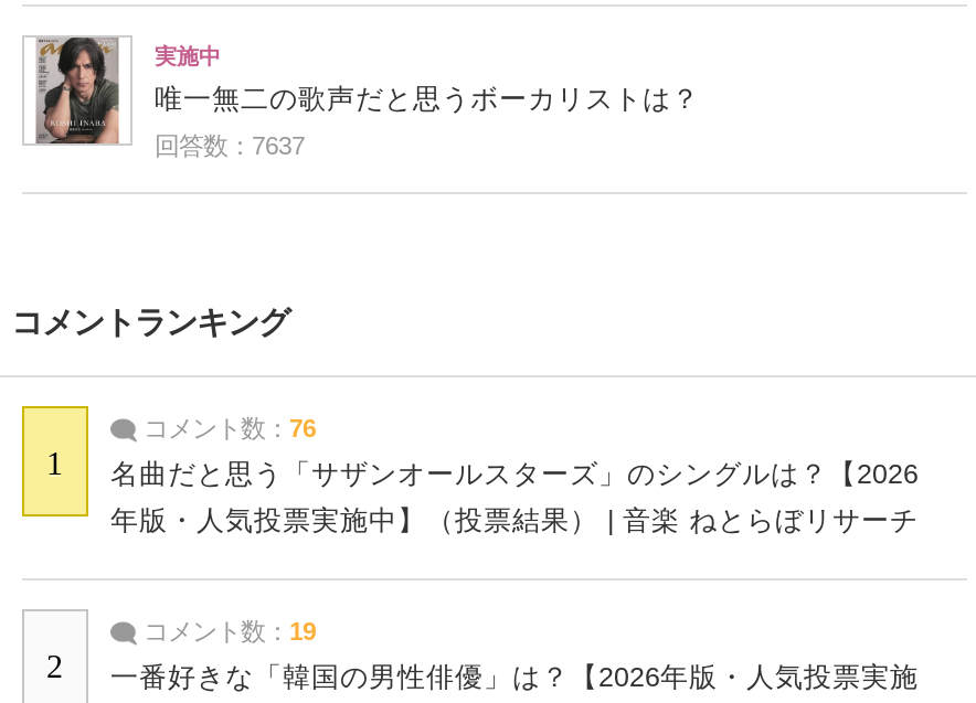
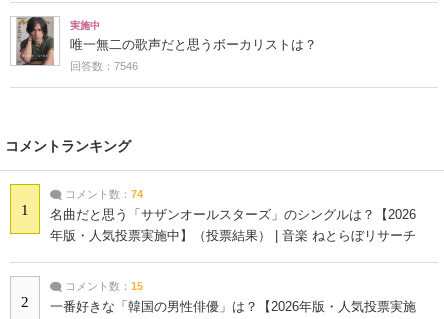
[155,132,305,159] 回答数：7637 -> [70,60,138,72] 回答数：7546
[137,415,316,441] コメント数：76 -> [62,188,143,200] コメント数：74
[137,618,316,644] コメント数：19 -> [62,280,143,292] コメント数：15

